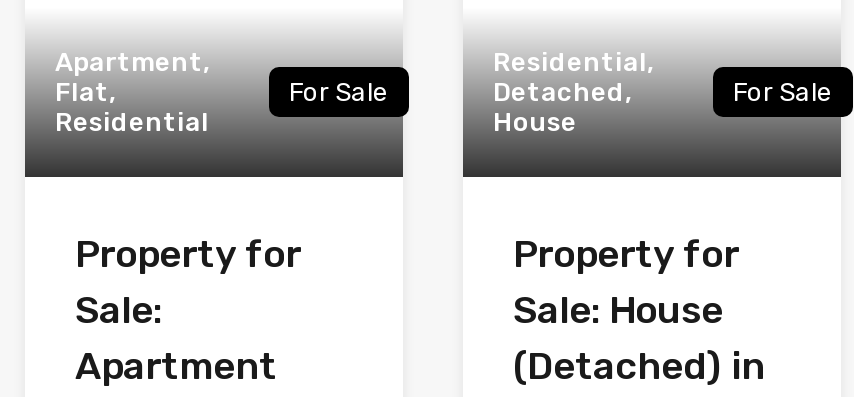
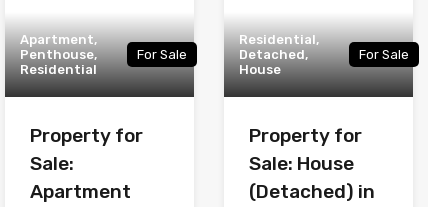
[55,76,115,106] Flat, -> [20,47,97,62] Penthouse,

